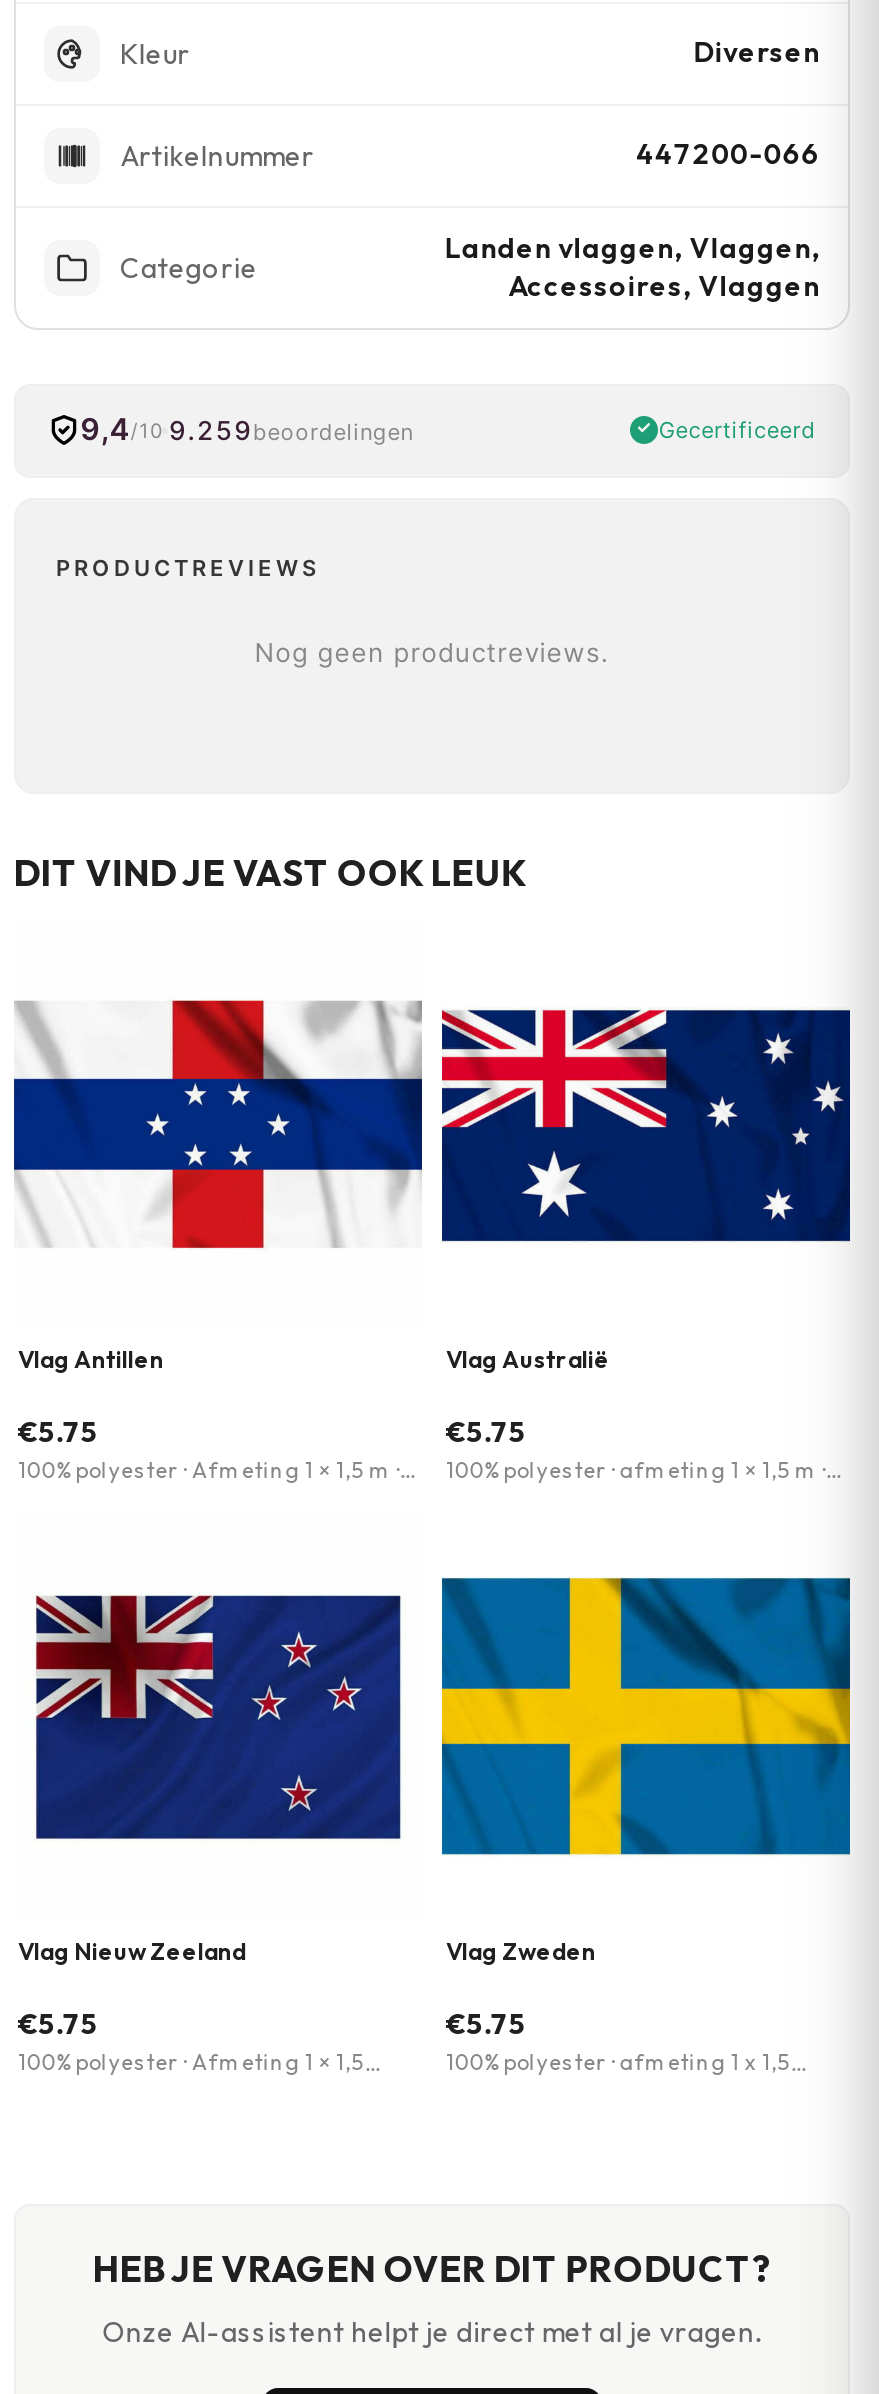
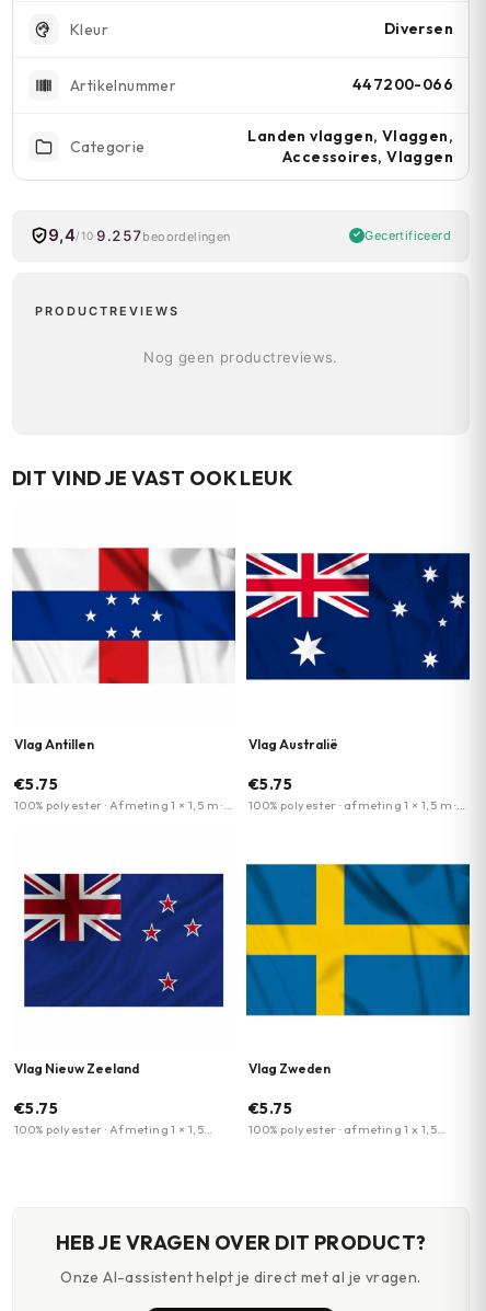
[80,410,413,448] 9,4/10 9.259beoordelingen -> [48,225,231,246] 9,4/10 9.257beoordelingen

